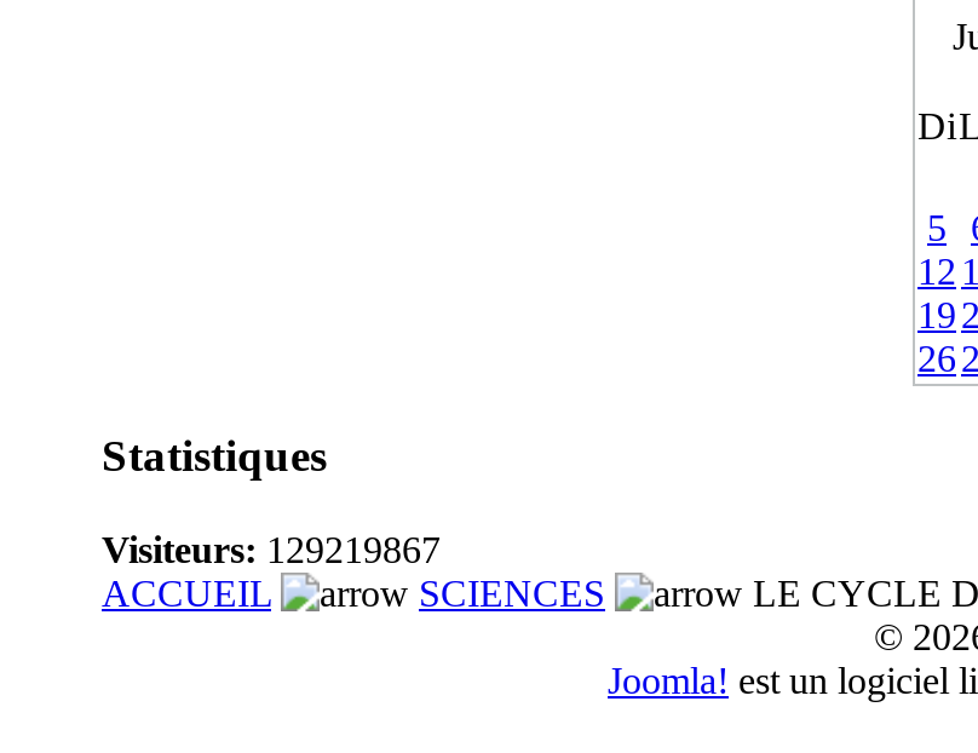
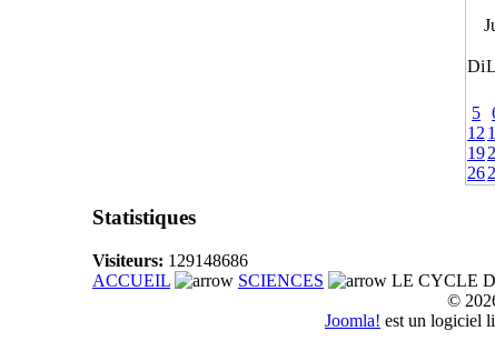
[102,530,441,571] Visiteurs: 129219867 -> [92,251,248,270] Visiteurs: 129148686

